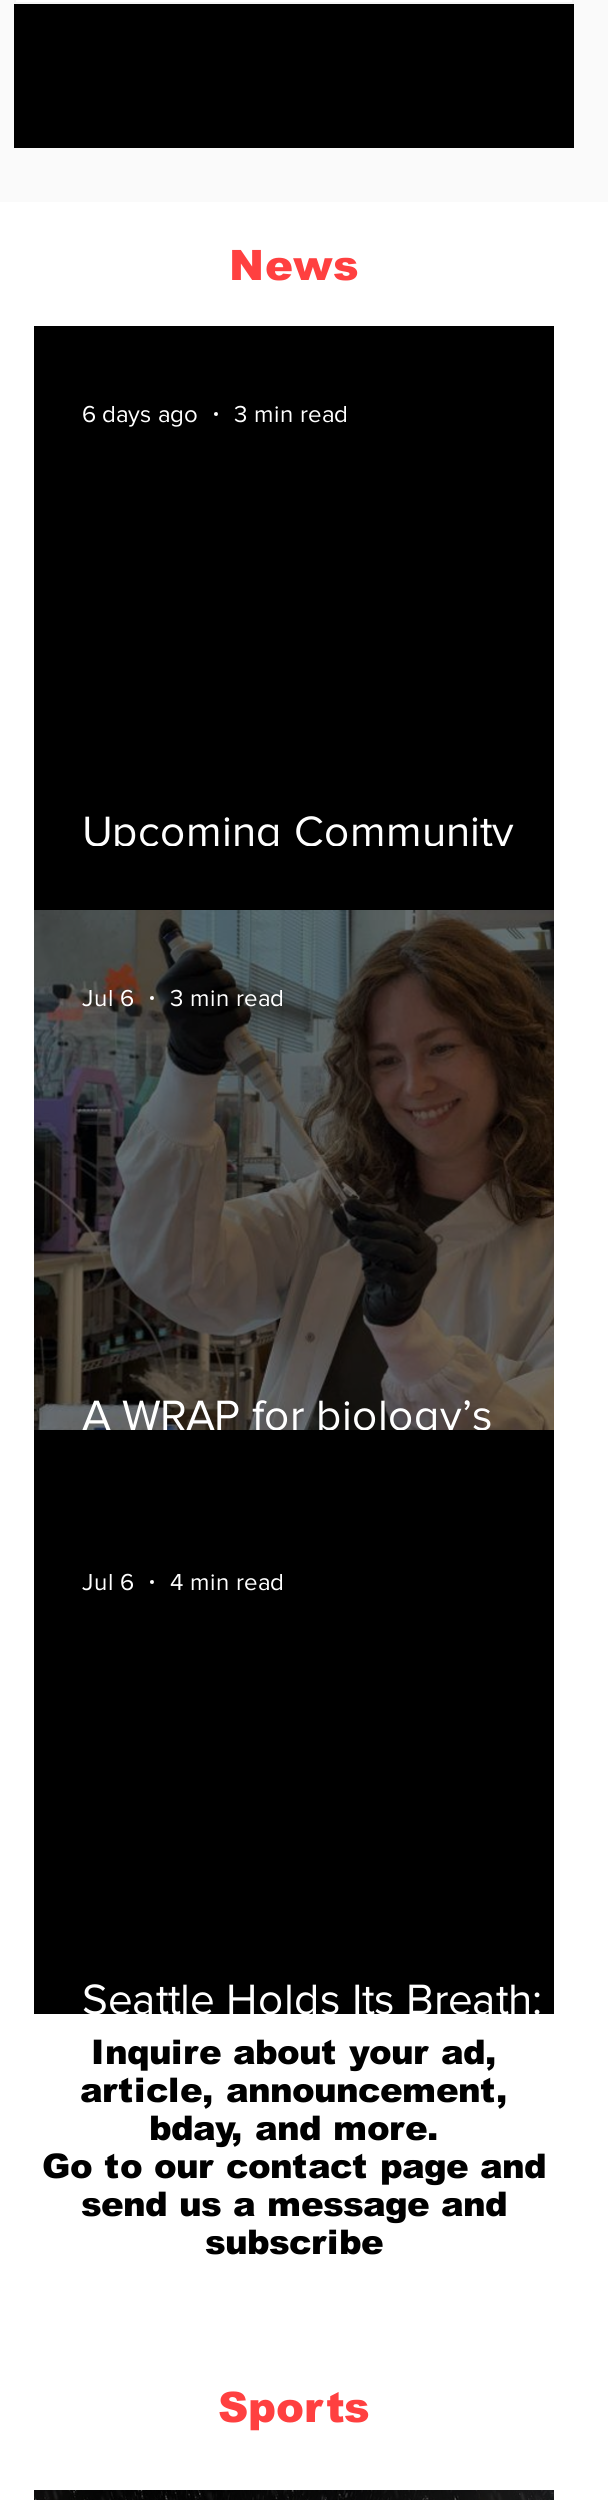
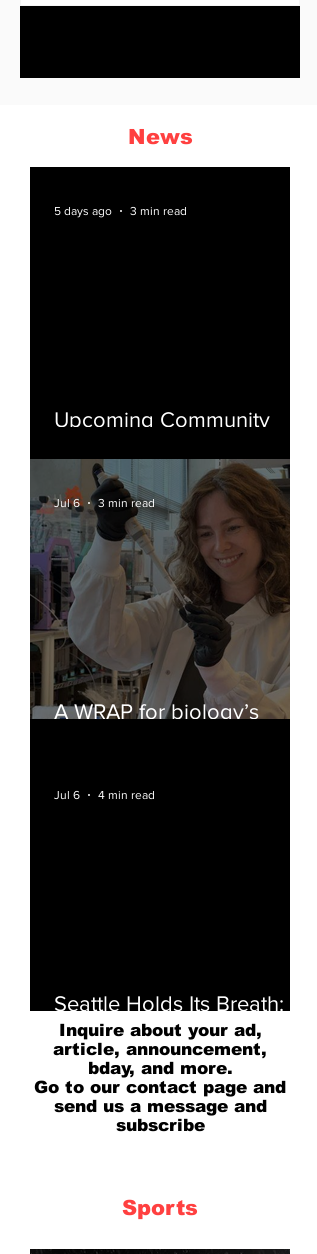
[82,399,348,427] 6 days ago 3 min read -> [54,203,187,217] 5 days ago 3 min read

